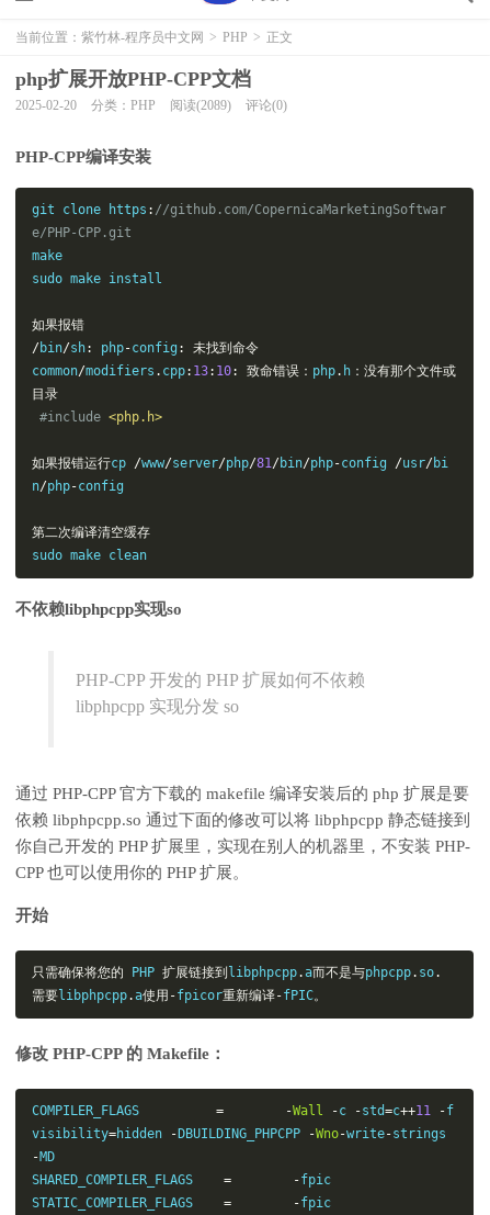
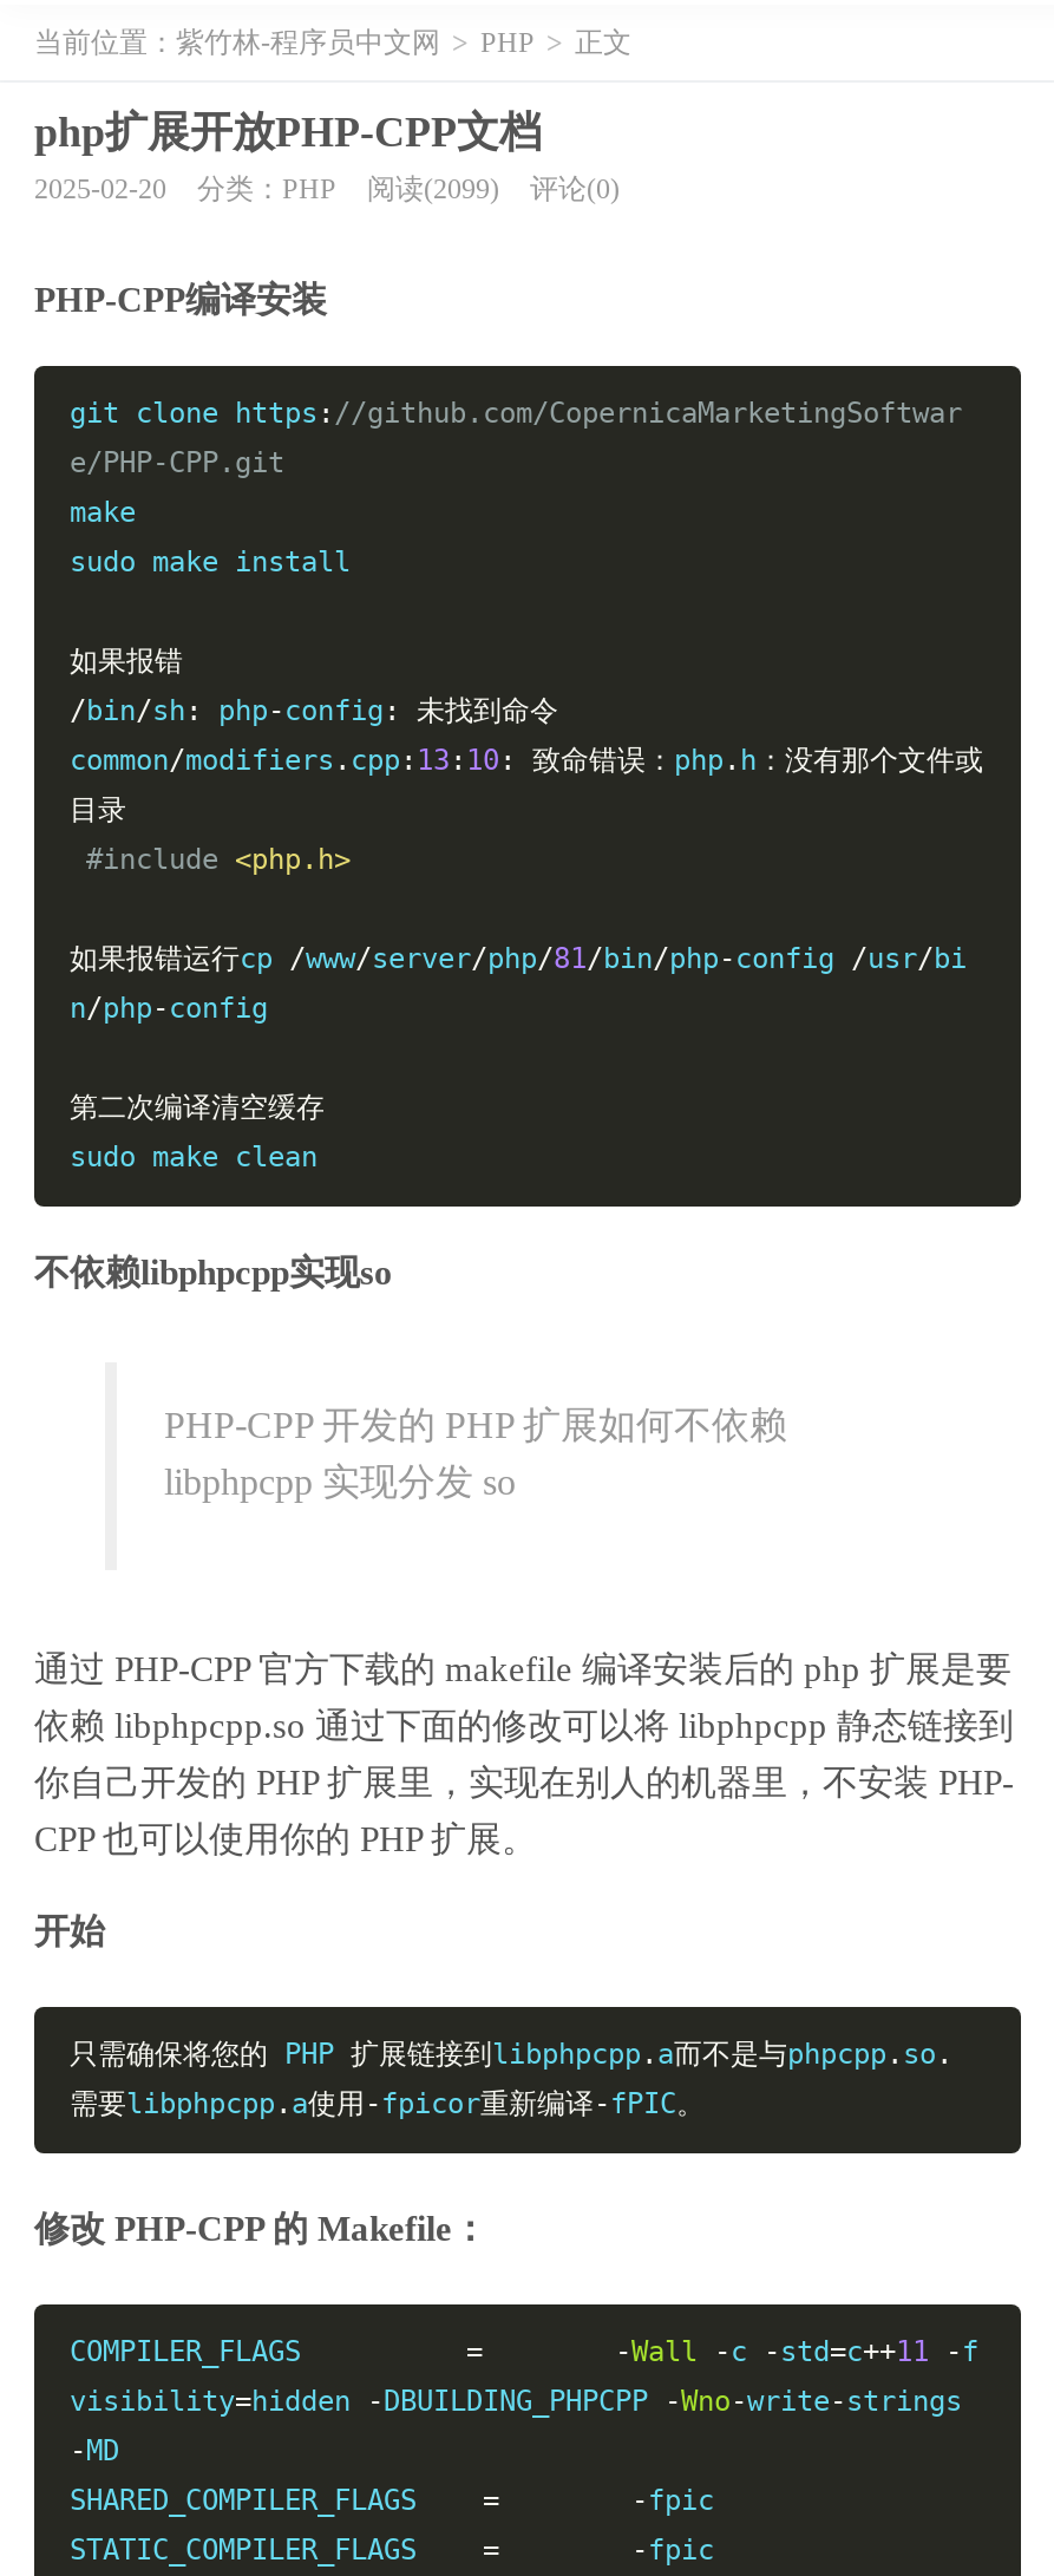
[15,98,287,113] 2025-02-20 分类：PHP 阅读(2089) 评论(0) -> [34,172,620,205] 2025-02-20 分类：PHP 阅读(2099) 评论(0)

